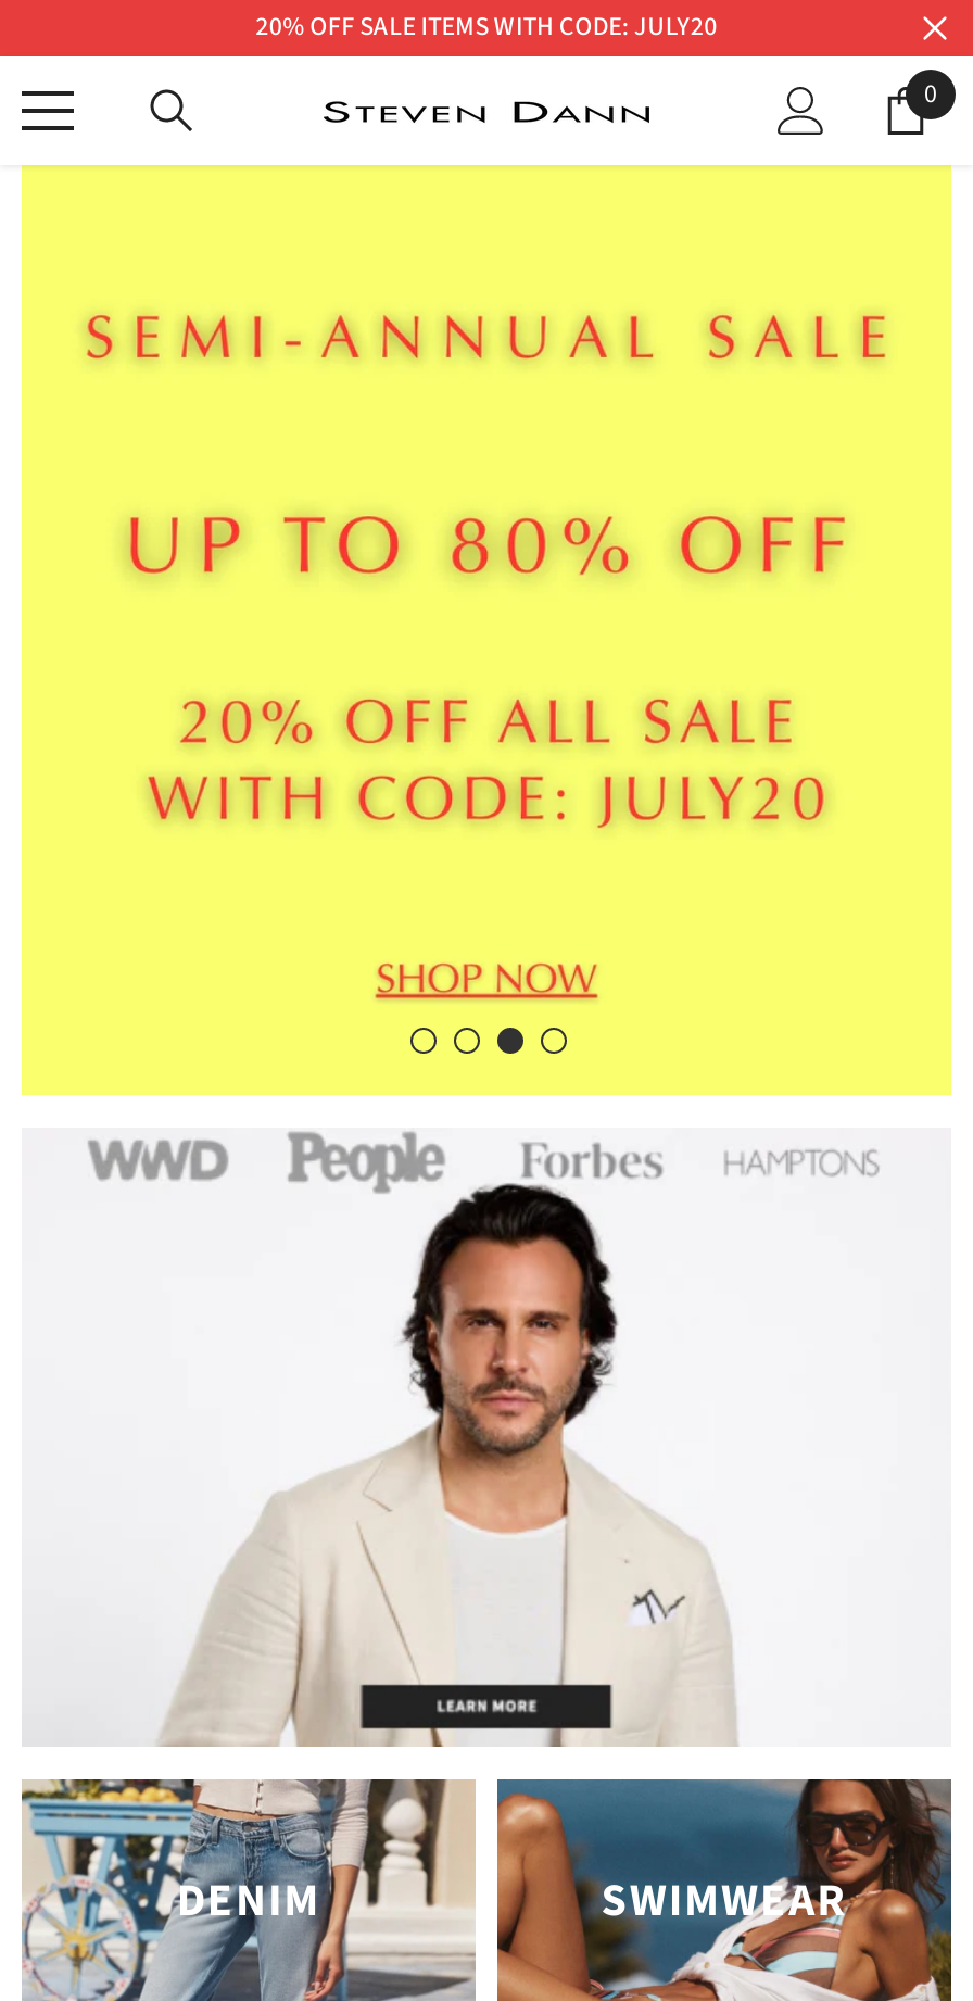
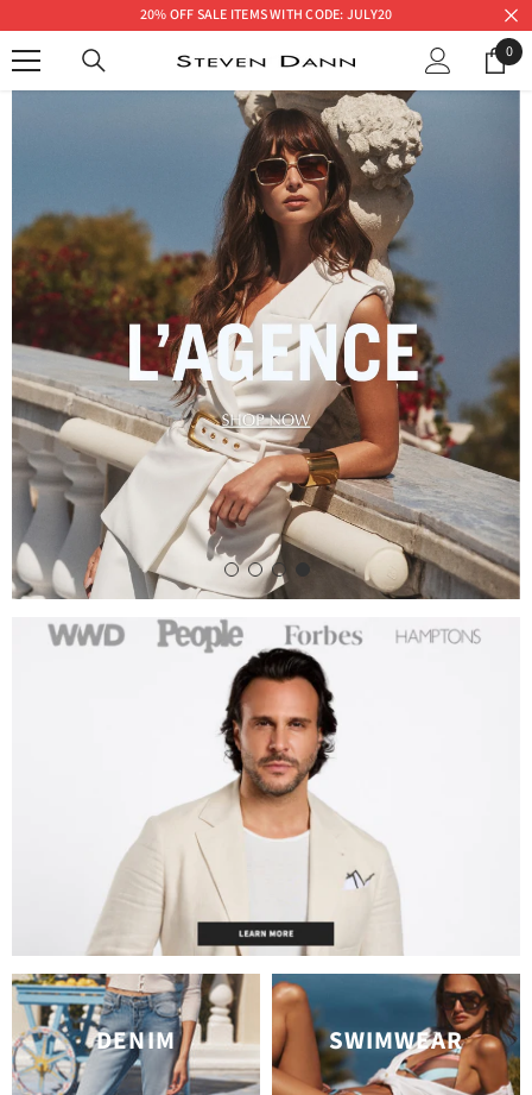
[20,163,953,1097] [image] -> [11,89,521,600] [image]

